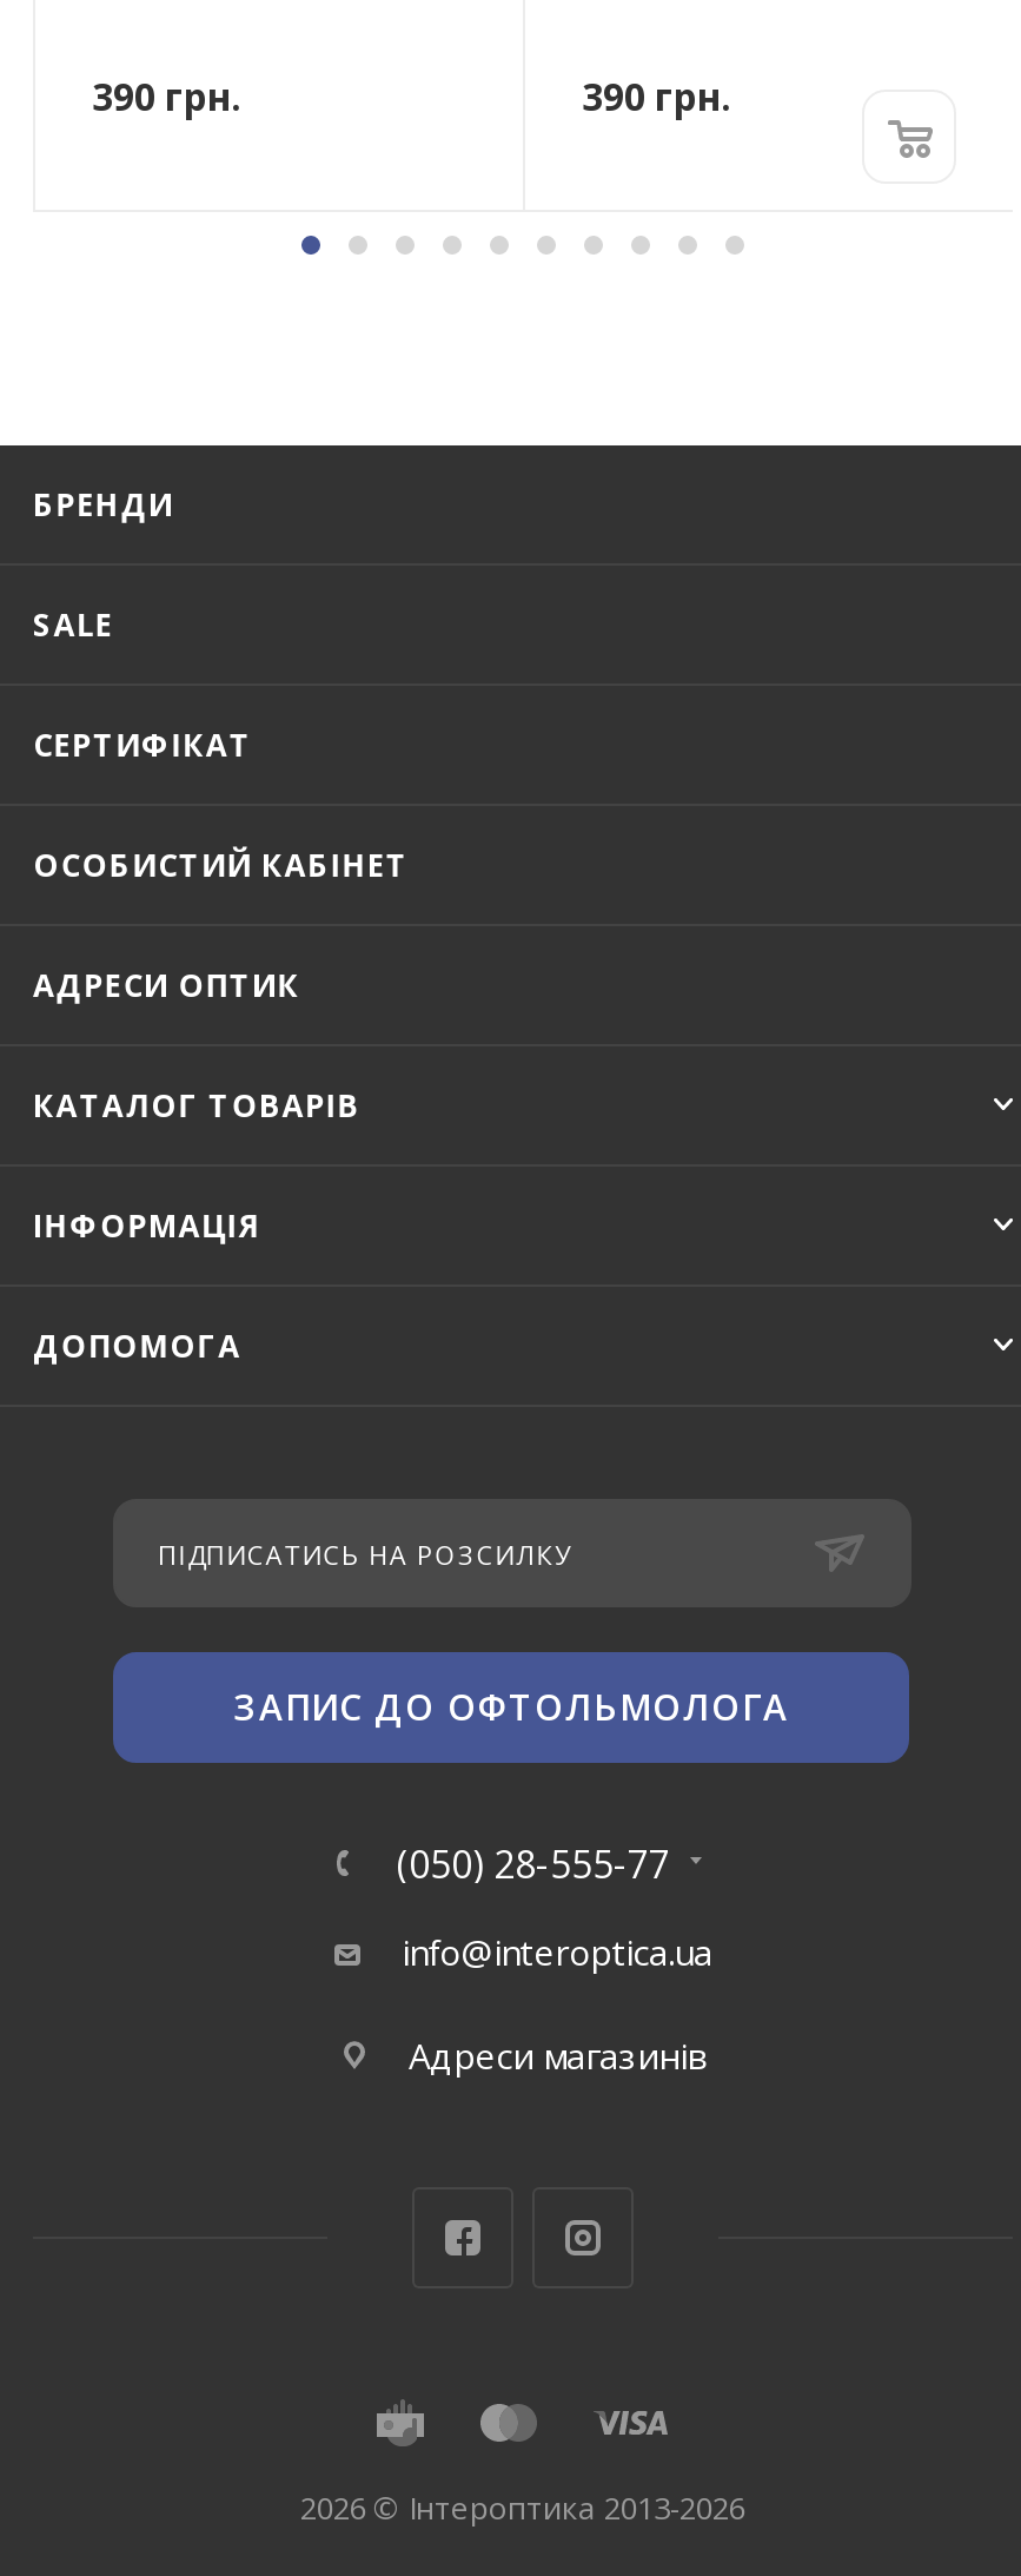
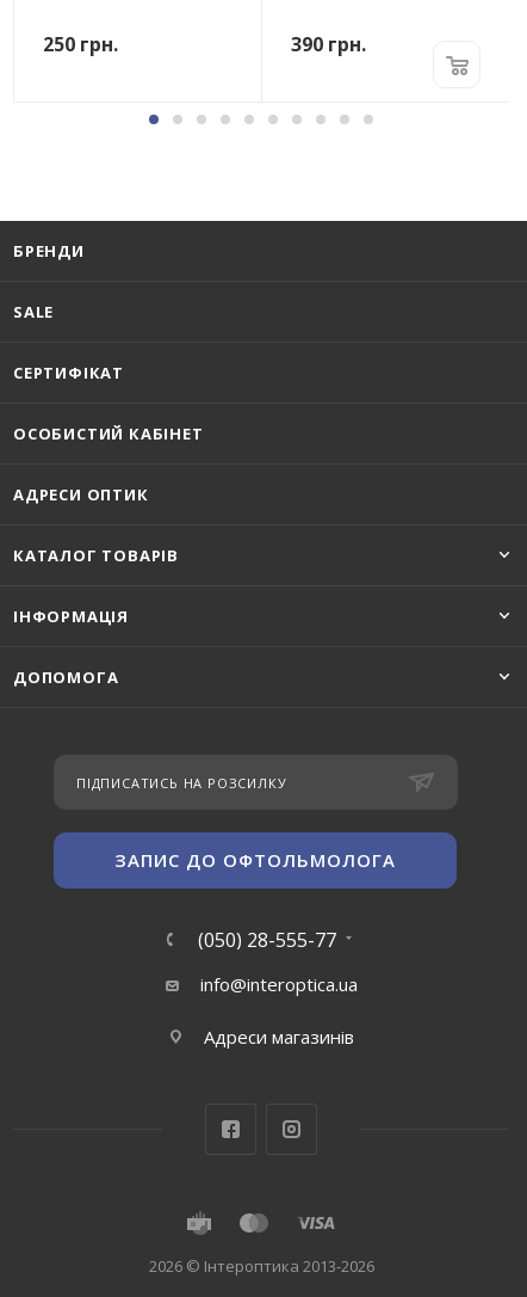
[92,71,240,123] 390 грн. -> [43,31,118,58] 250 грн.

